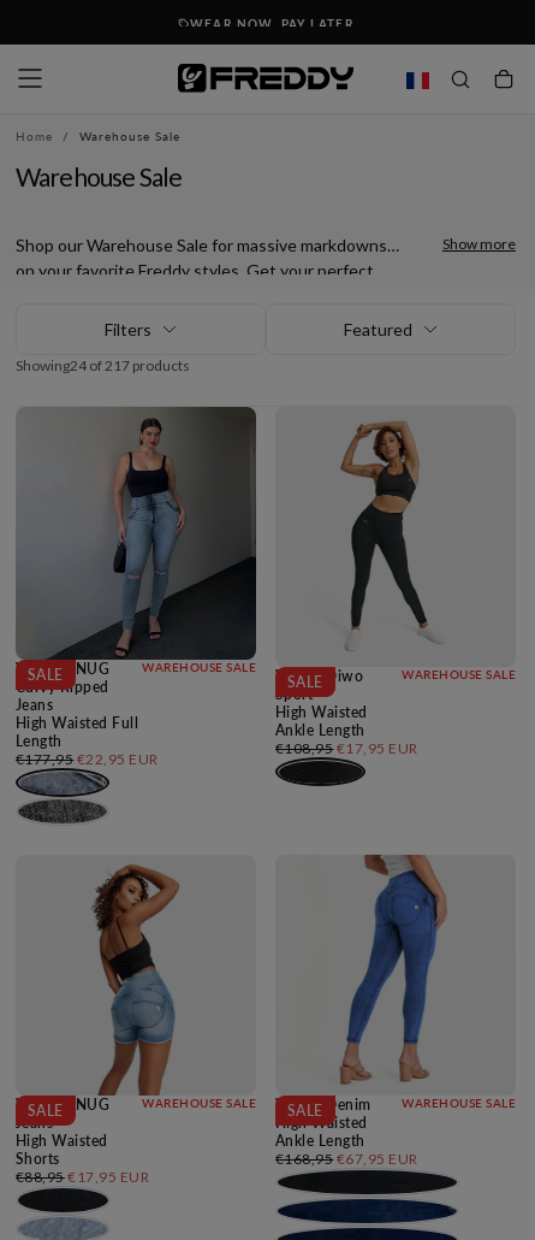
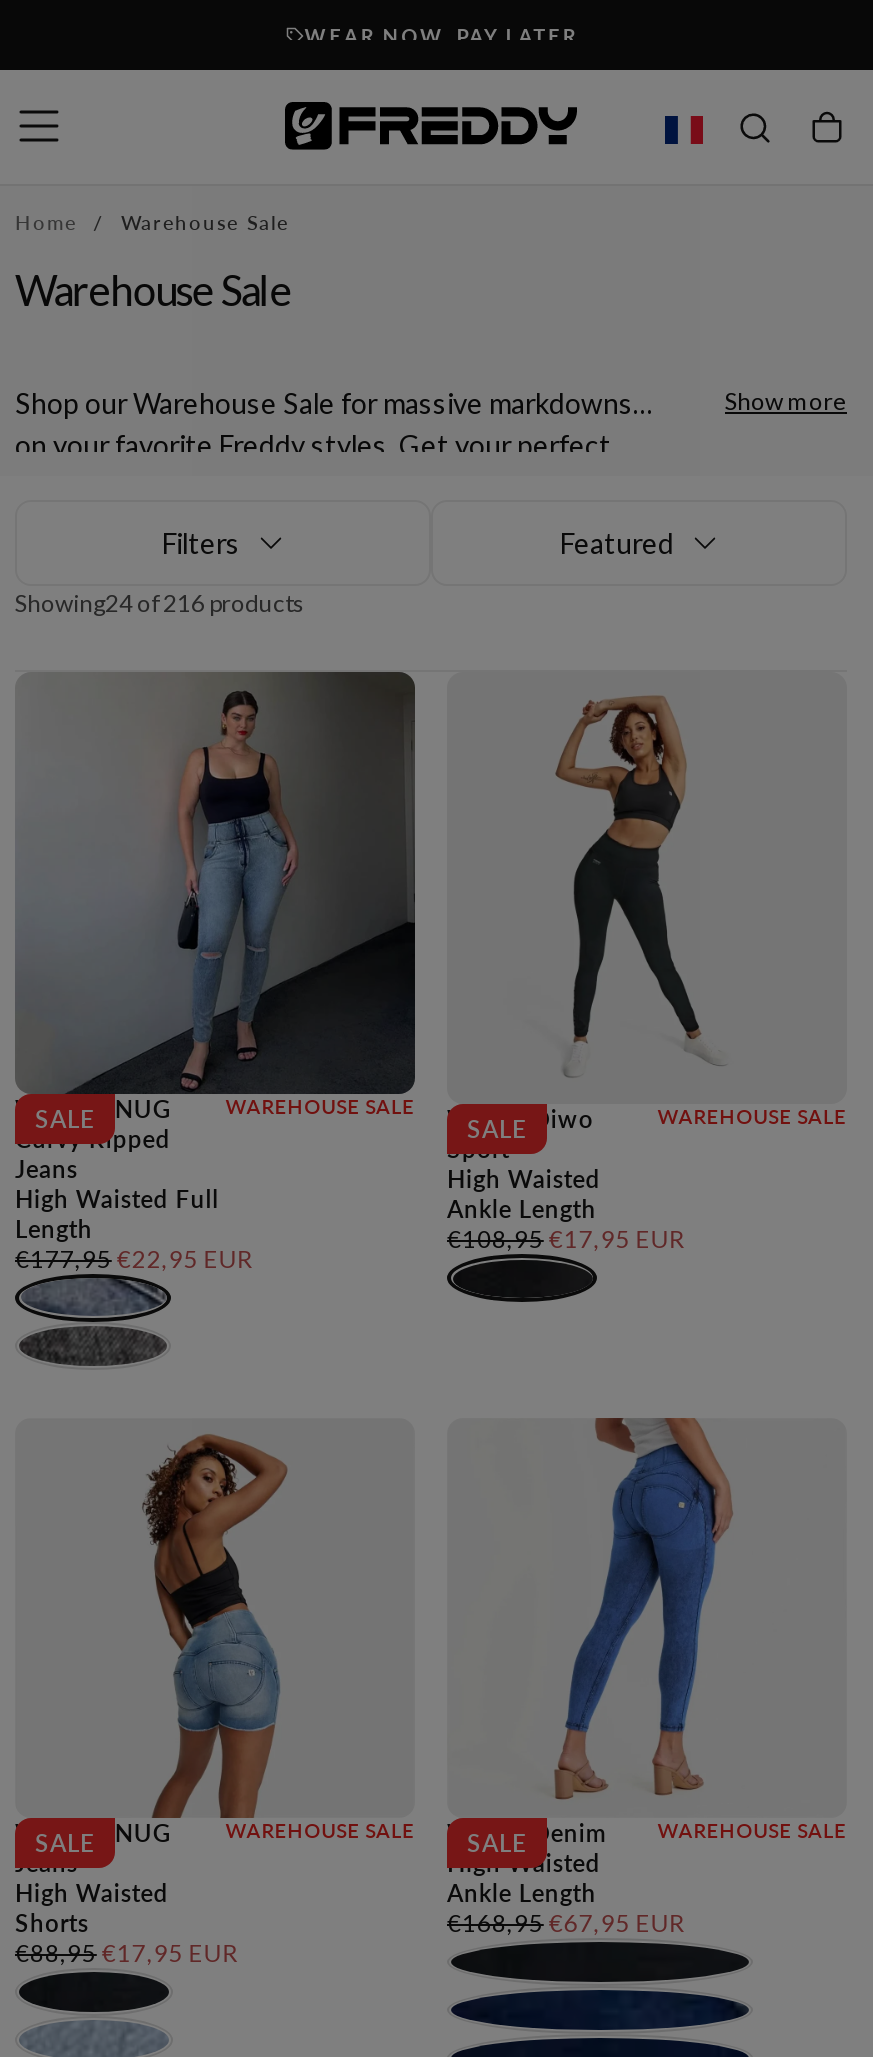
[16,356,190,374] Showing24 of 217 products -> [15,588,305,618] Showing24 of 216 products

